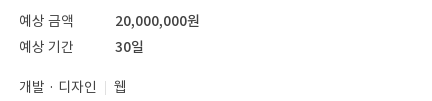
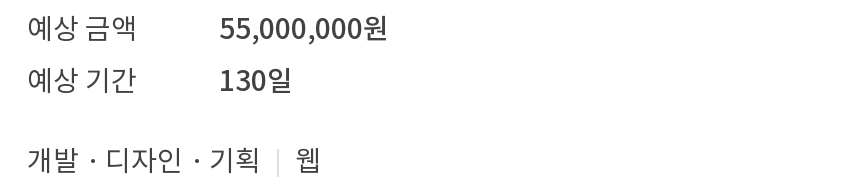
[115,12,200,30] 20,000,000원 -> [219,11,389,47] 55,000,000원
[115,38,144,56] 30일 -> [219,63,293,99] 130일
[19,78,97,96] 개발 · 디자인 -> [27,143,261,179] 개발 · 디자인 · 기획

